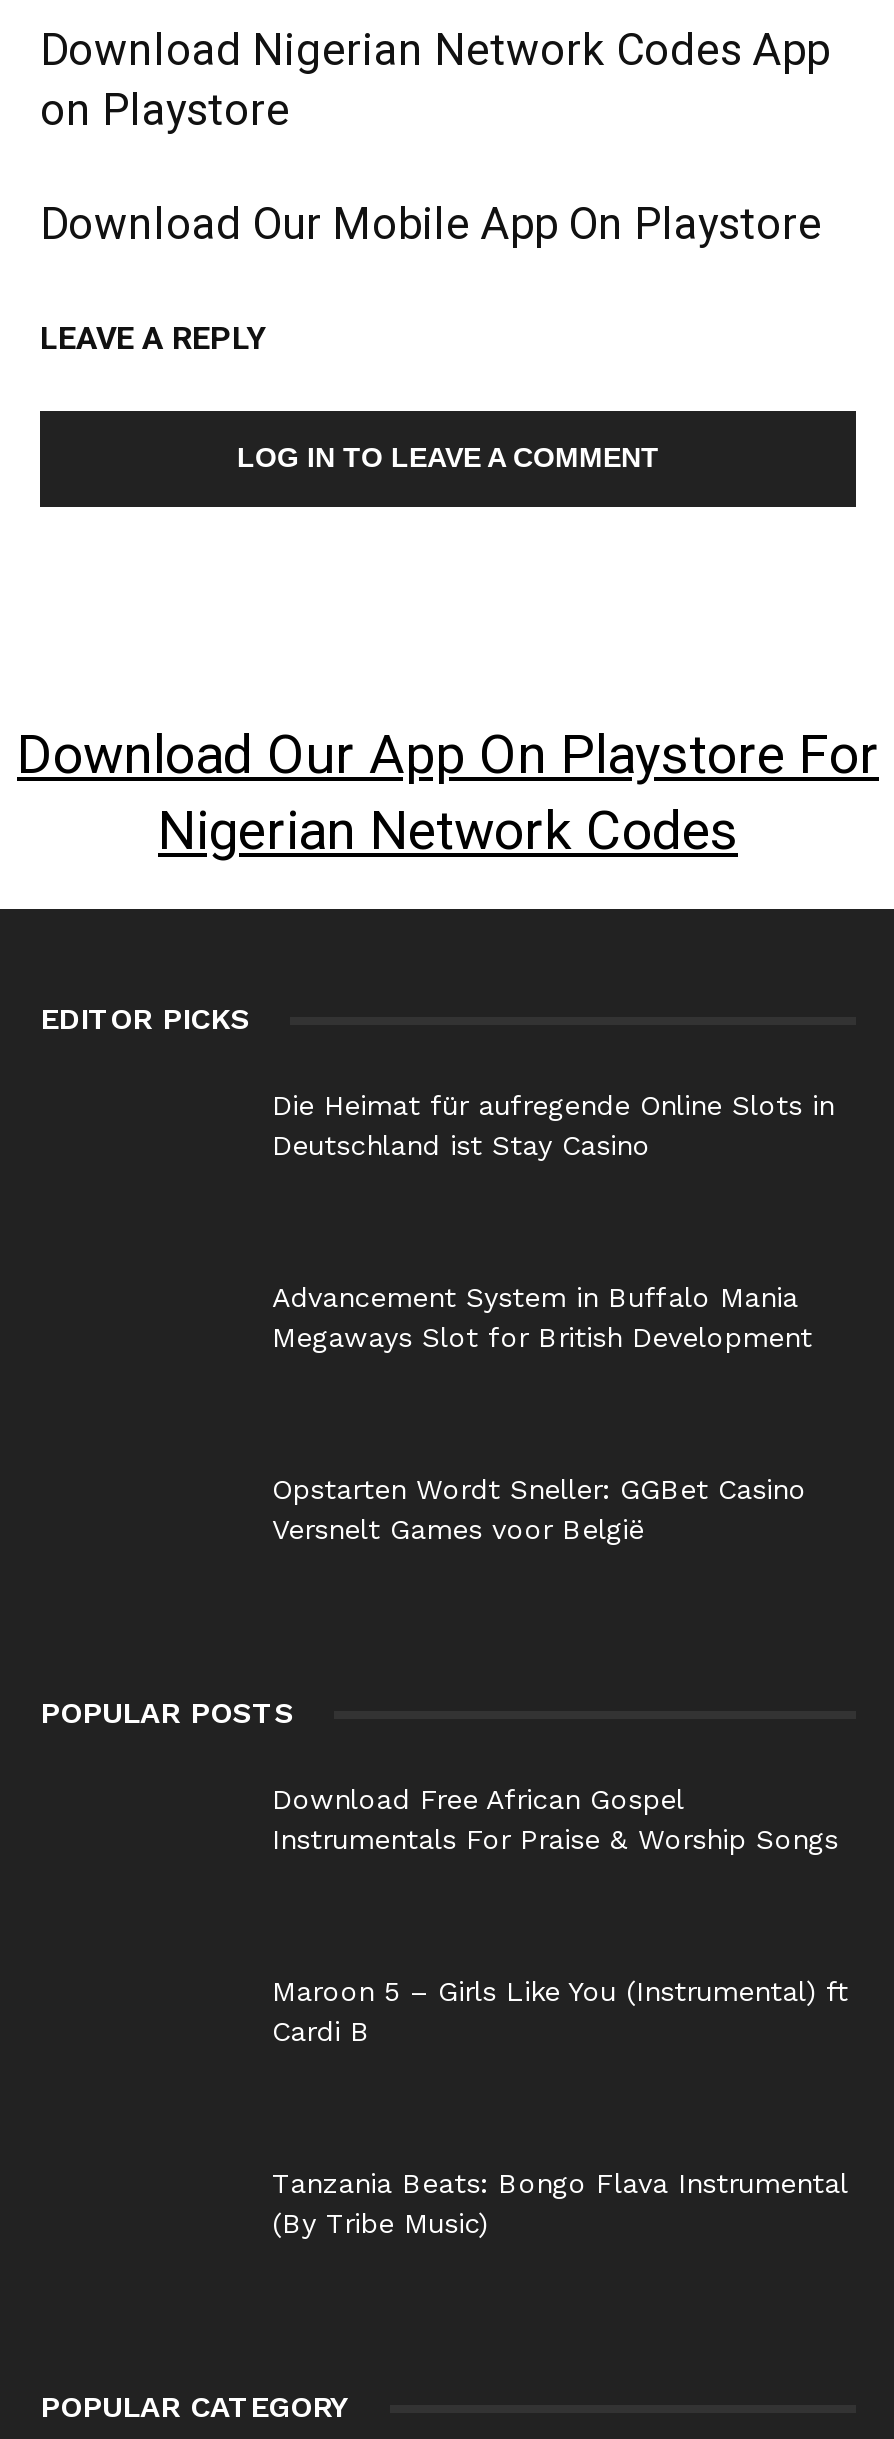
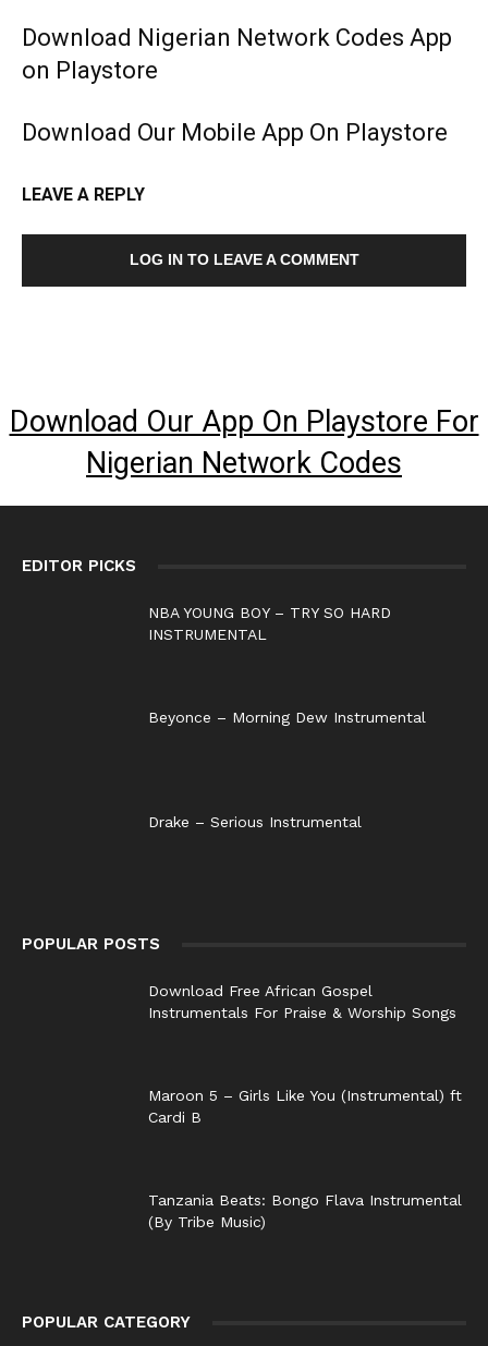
[272,1089,834,1161] Die Heimat für aufregende Online Slots in | Deutschland ist Stay Casino -> [148,604,391,643] NBA YOUNG BOY – TRY SO HARD | INSTRUMENTAL
[272,1281,812,1353] Advancement System in Buffalo Mania | Megaways Slot for British Development -> [148,708,426,726] Beyonce – Morning Dew Instrumental
[272,1473,806,1545] Opstarten Wordt Sneller: GGBet Casino | Versnelt Games voor België -> [148,813,362,830] Drake – Serious Instrumental

